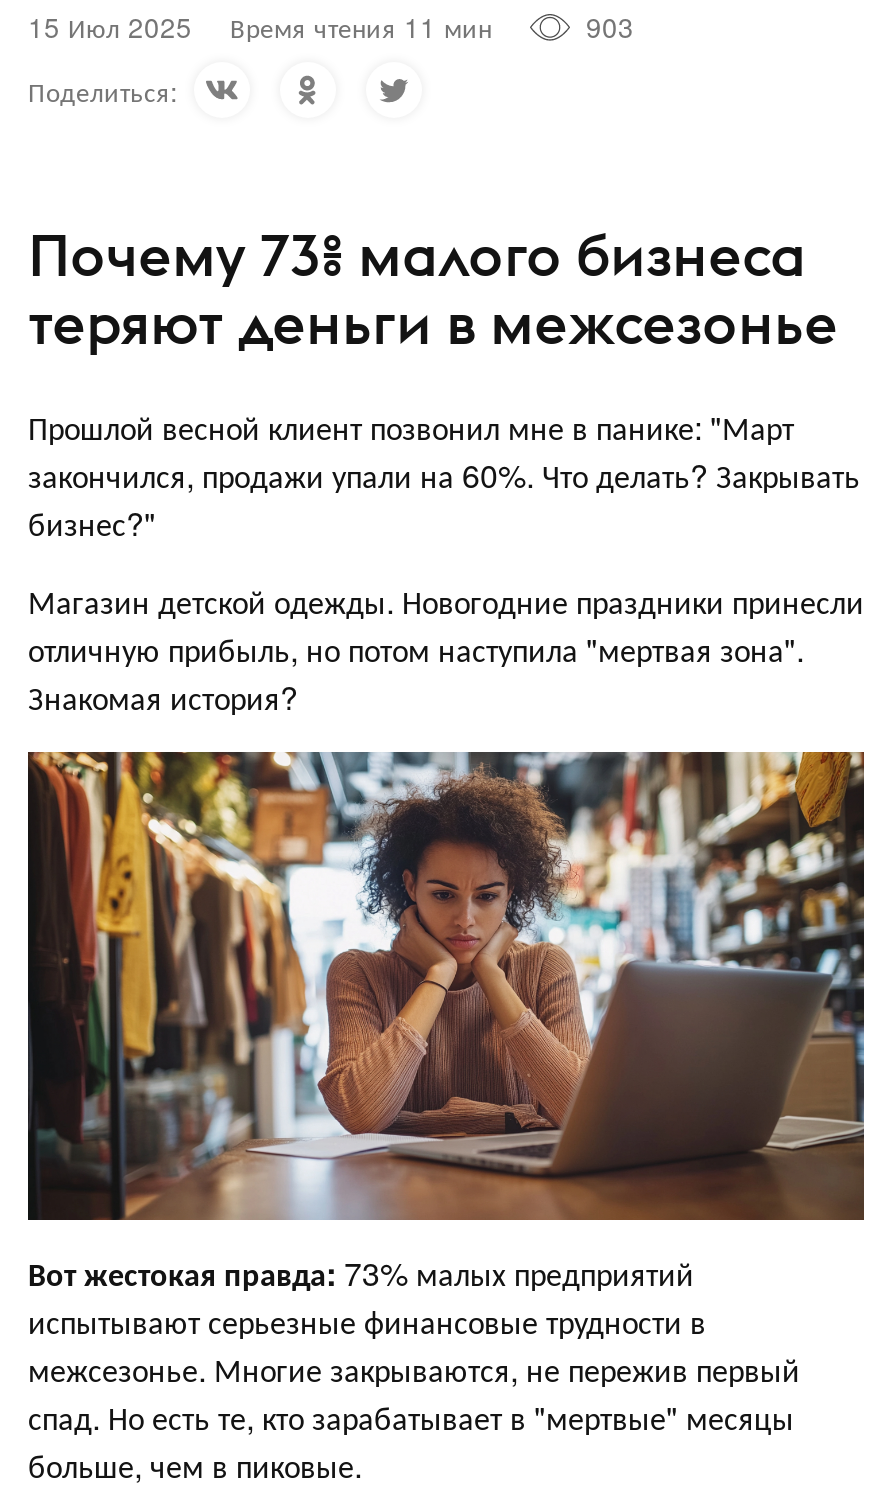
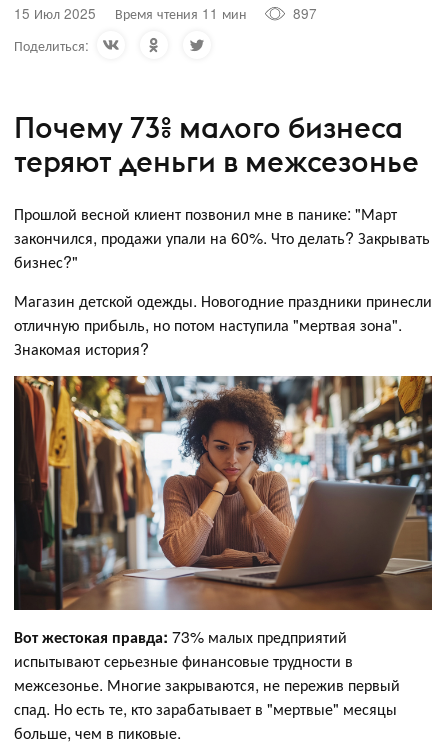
[578,6,634,46] 903 -> [289,3,317,23] 897

